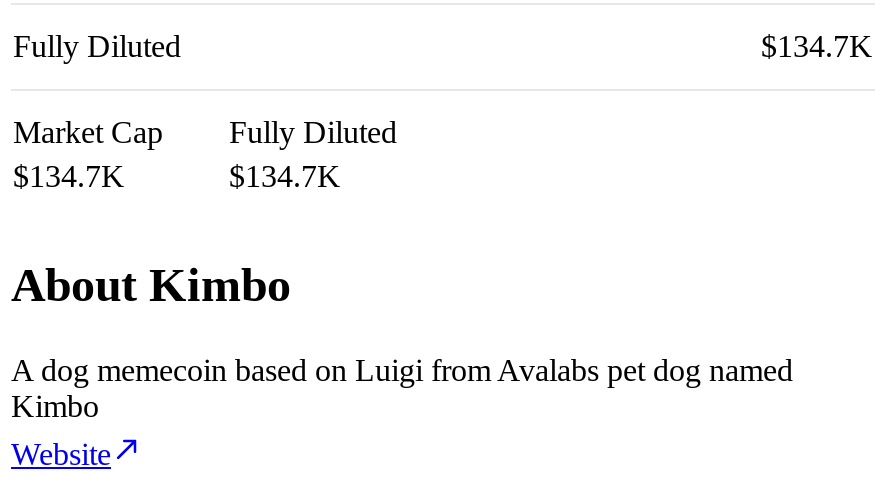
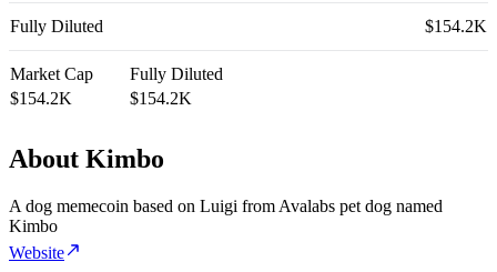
[761,29,873,63] $134.7K -> [425,17,487,36] $154.2K
[13,159,341,193] $134.7K | $134.7K -> [10,89,192,108] $154.2K | $154.2K

